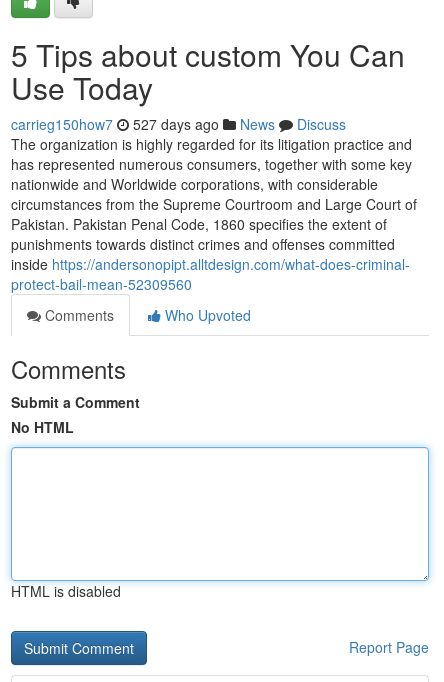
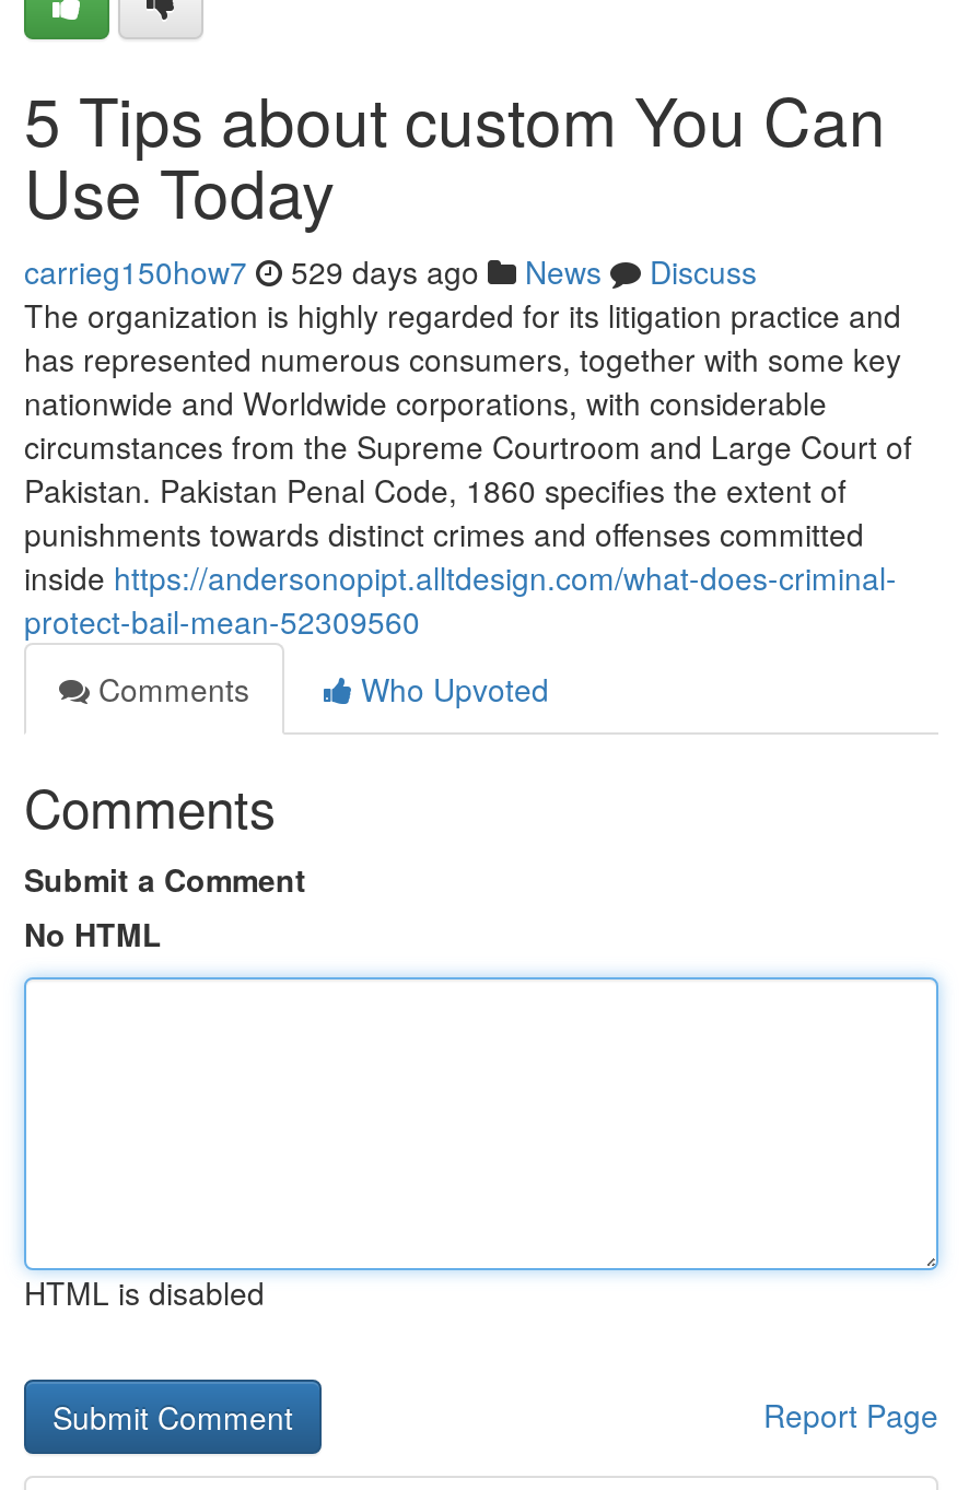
[11,114,346,134] carrieg150how7 527 days ago News Discuss -> [24,249,757,293] carrieg150how7 529 days ago News Discuss

